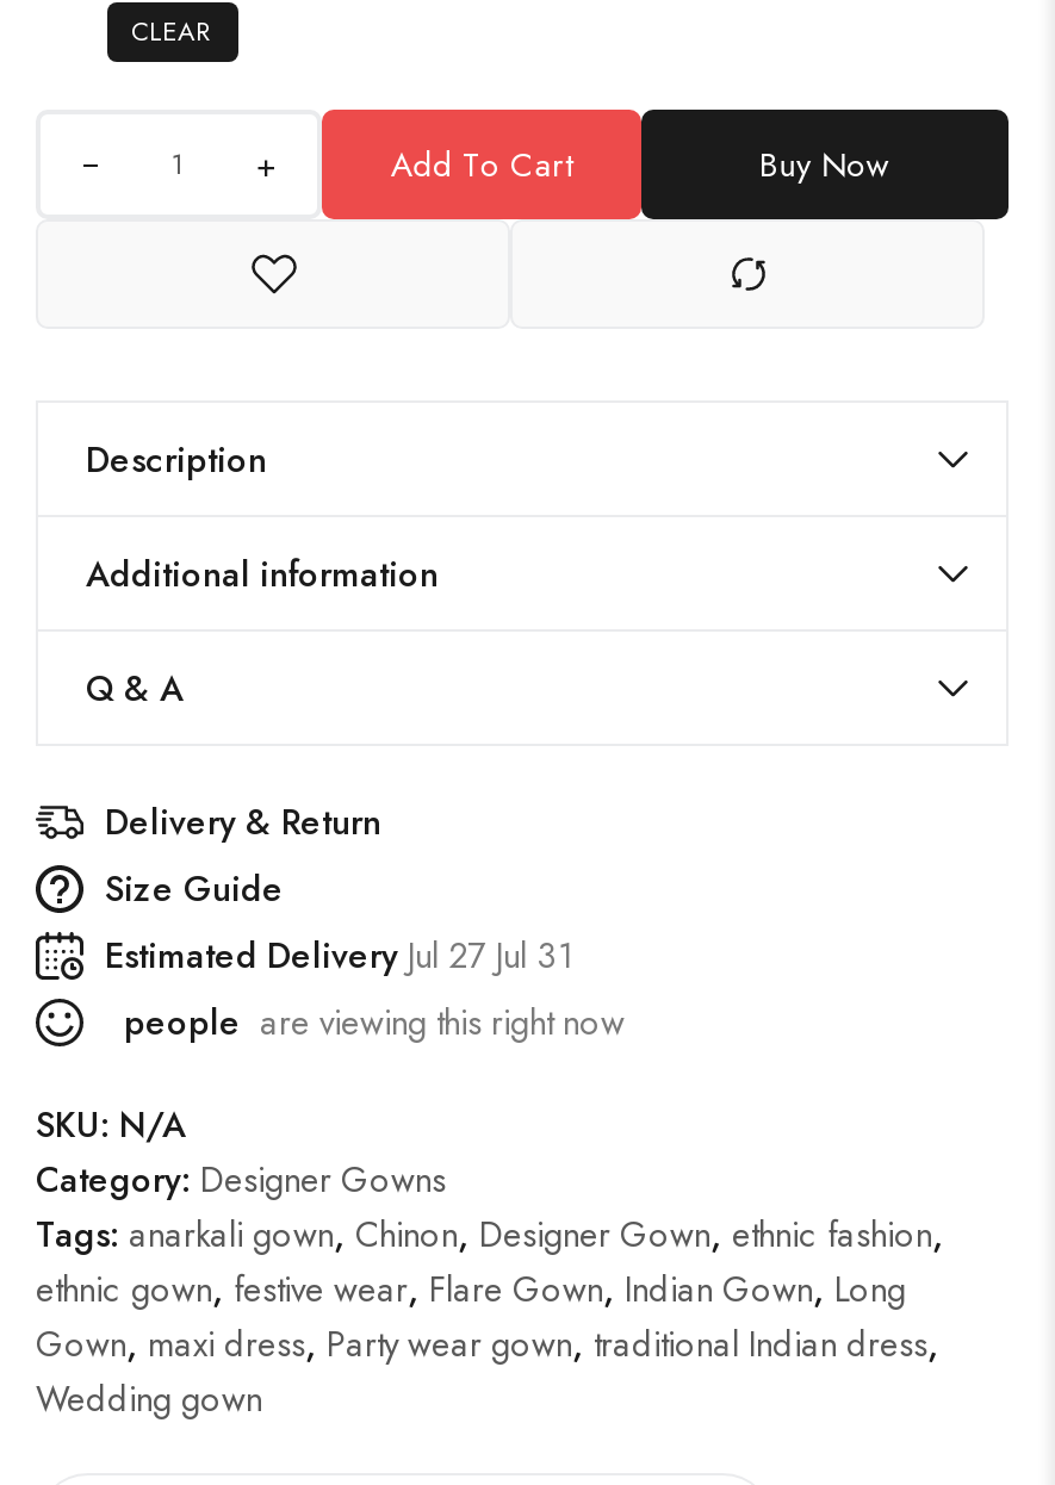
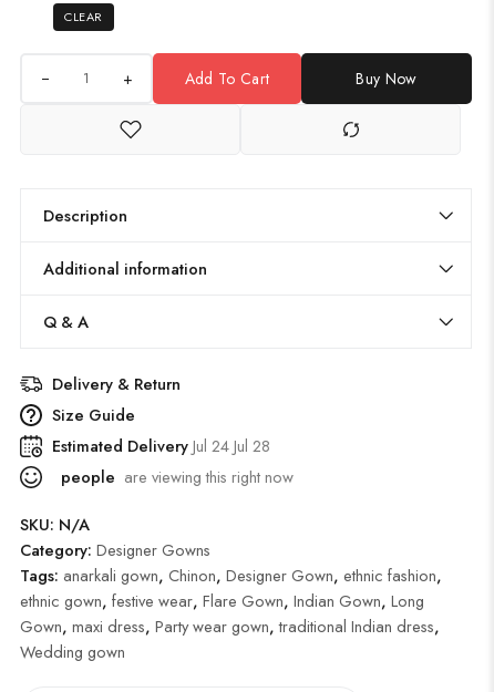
[105,930,572,980] Estimated Delivery Jul 27 Jul 31 -> [52,434,270,457] Estimated Delivery Jul 24 Jul 28

